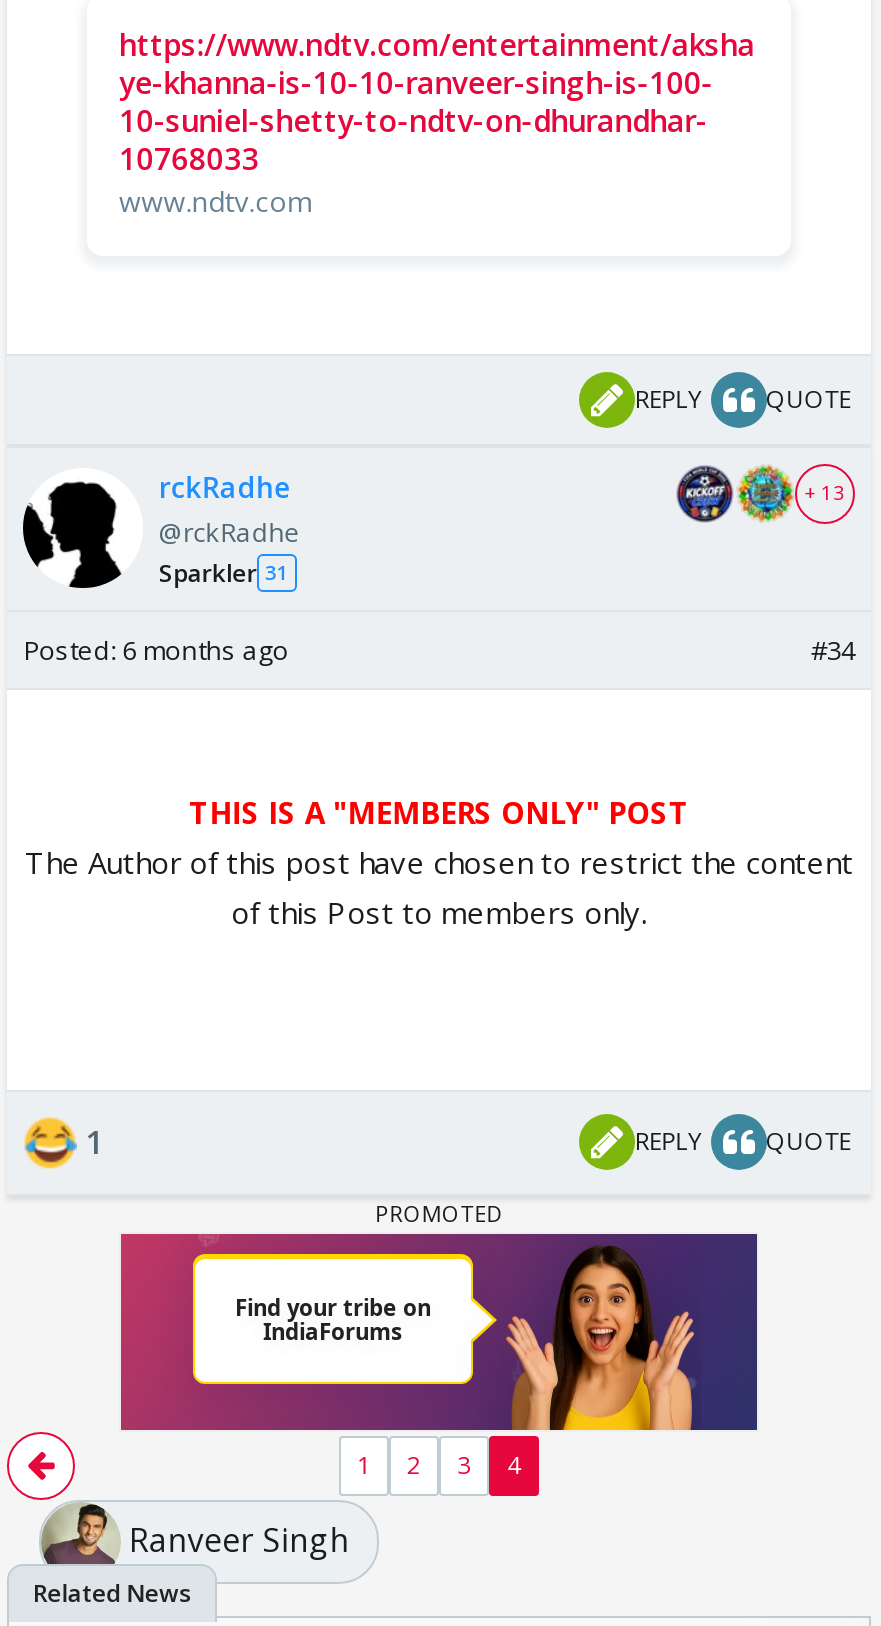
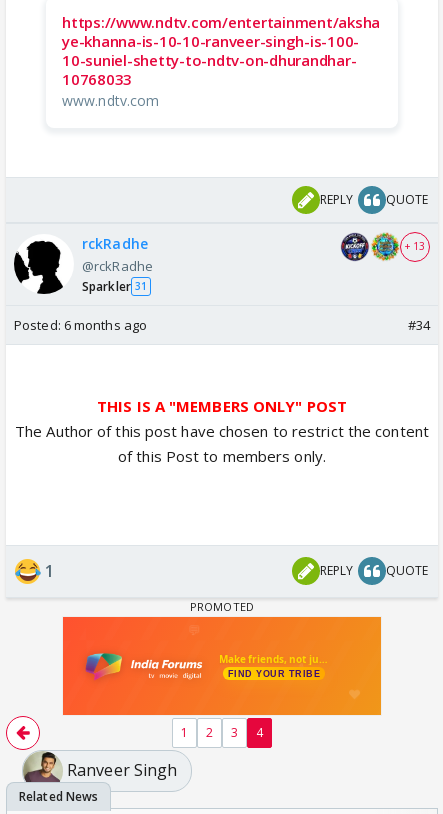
[121,1232,759,1432] [image] -> [63,616,382,716] [image]

